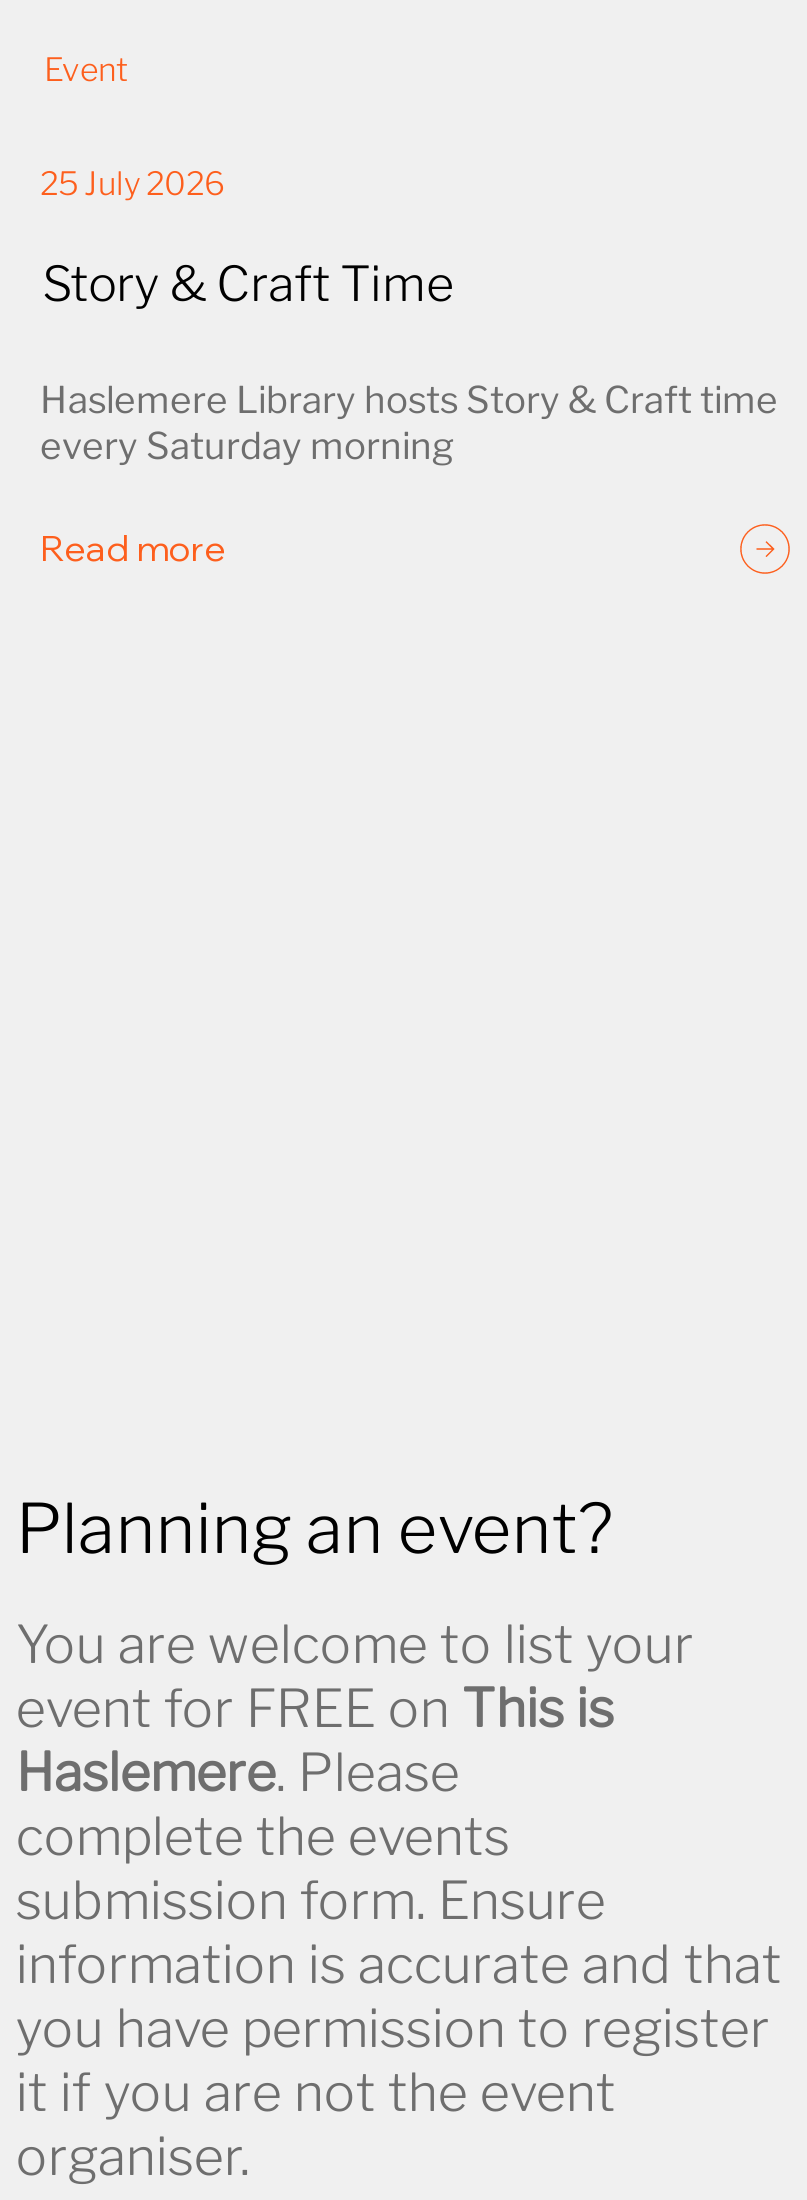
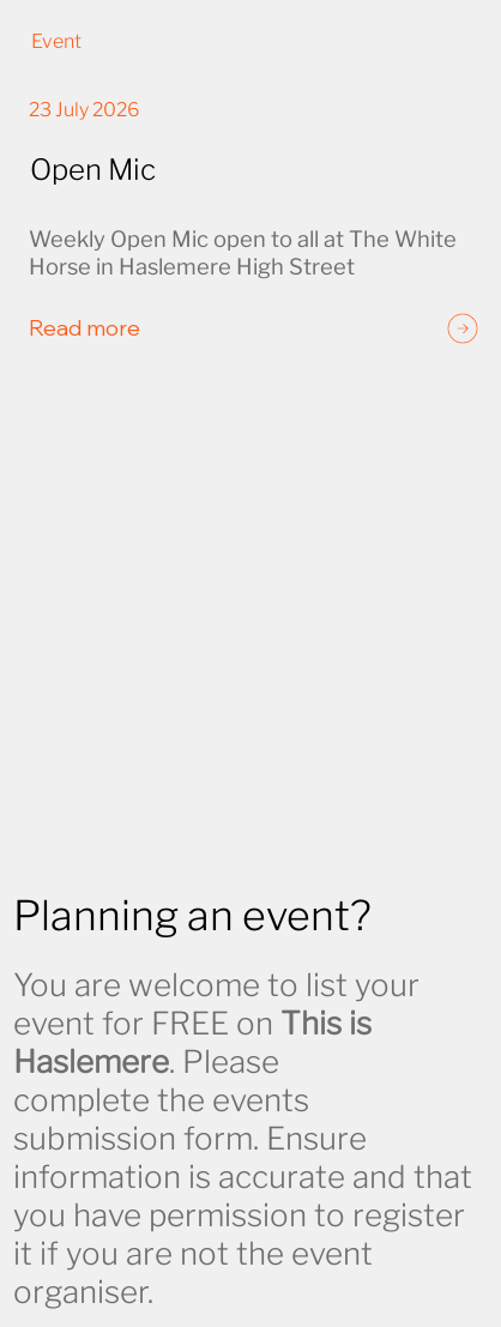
[40,165,224,203] 25 July 2026 -> [28,98,138,121] 23 July 2026
[42,256,454,314] Story & Craft Time -> [29,153,155,187] Open Mic
[40,378,778,470] Haslemere Library hosts Story & Craft time | every Saturday morning -> [28,226,456,281] Weekly Open Mic open to all at The White | Horse in Haslemere High Street

